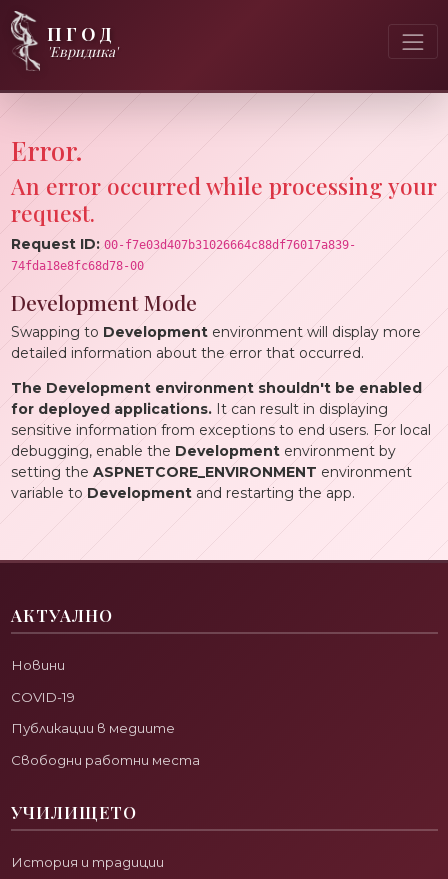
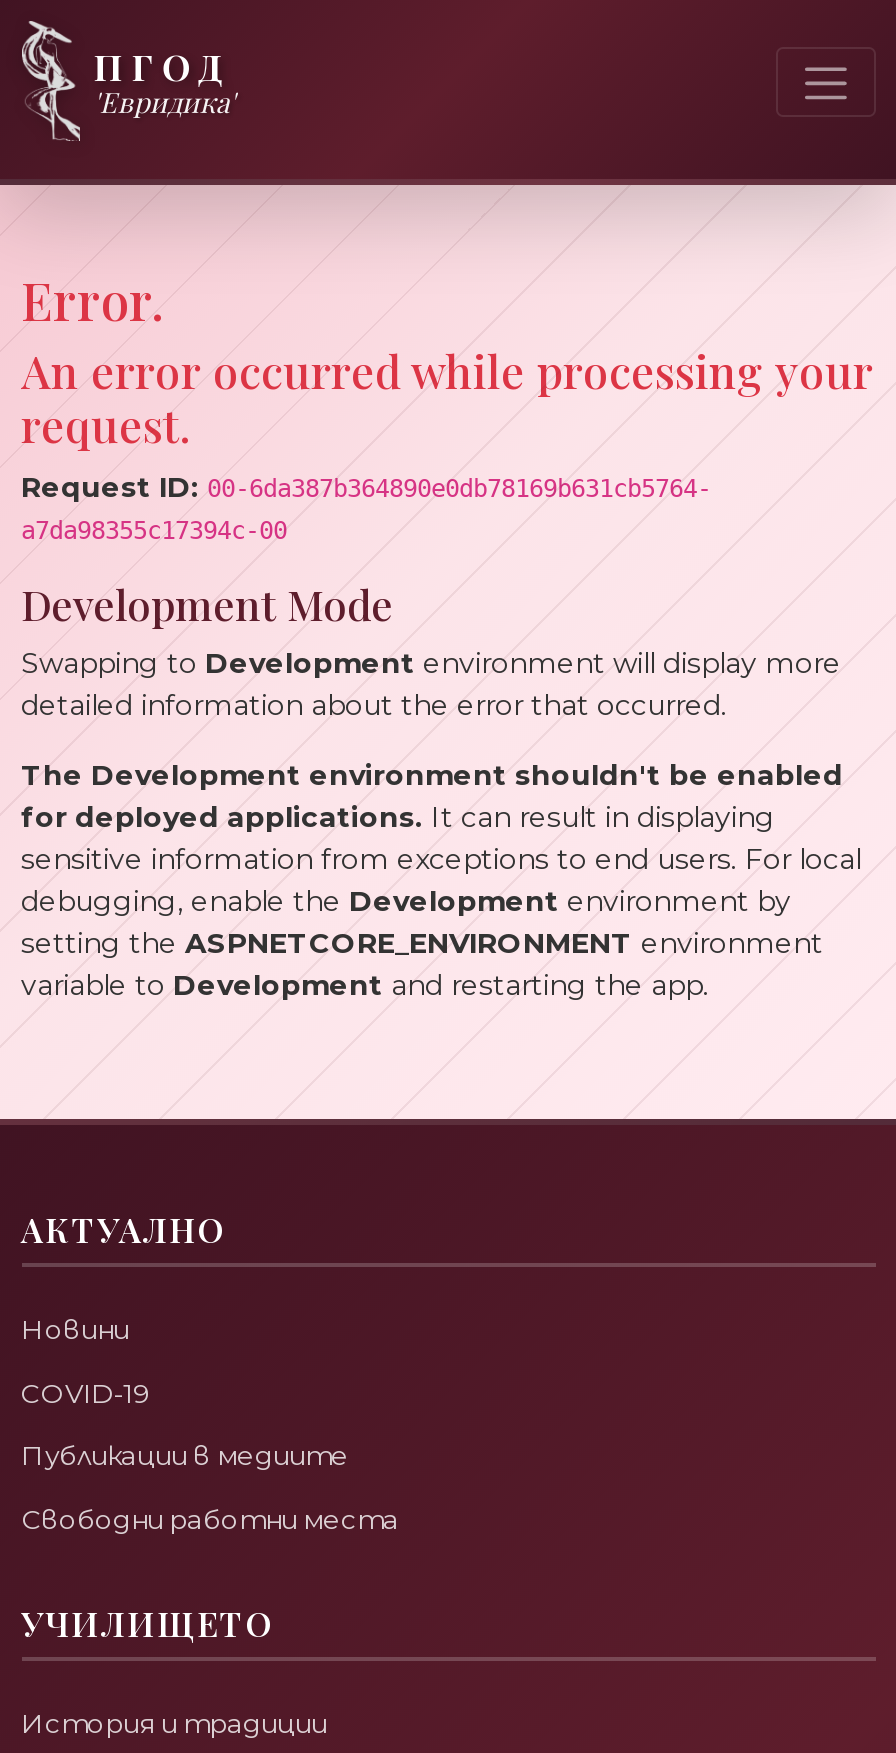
[10,235,355,273] Request ID: 00-f7e03d407b31026664c88df76017a839- | 74fda18e8fc68d78-00 -> [21,469,711,545] Request ID: 00-6da387b364890e0db78169b631cb5764- | a7da98355c17394c-00

